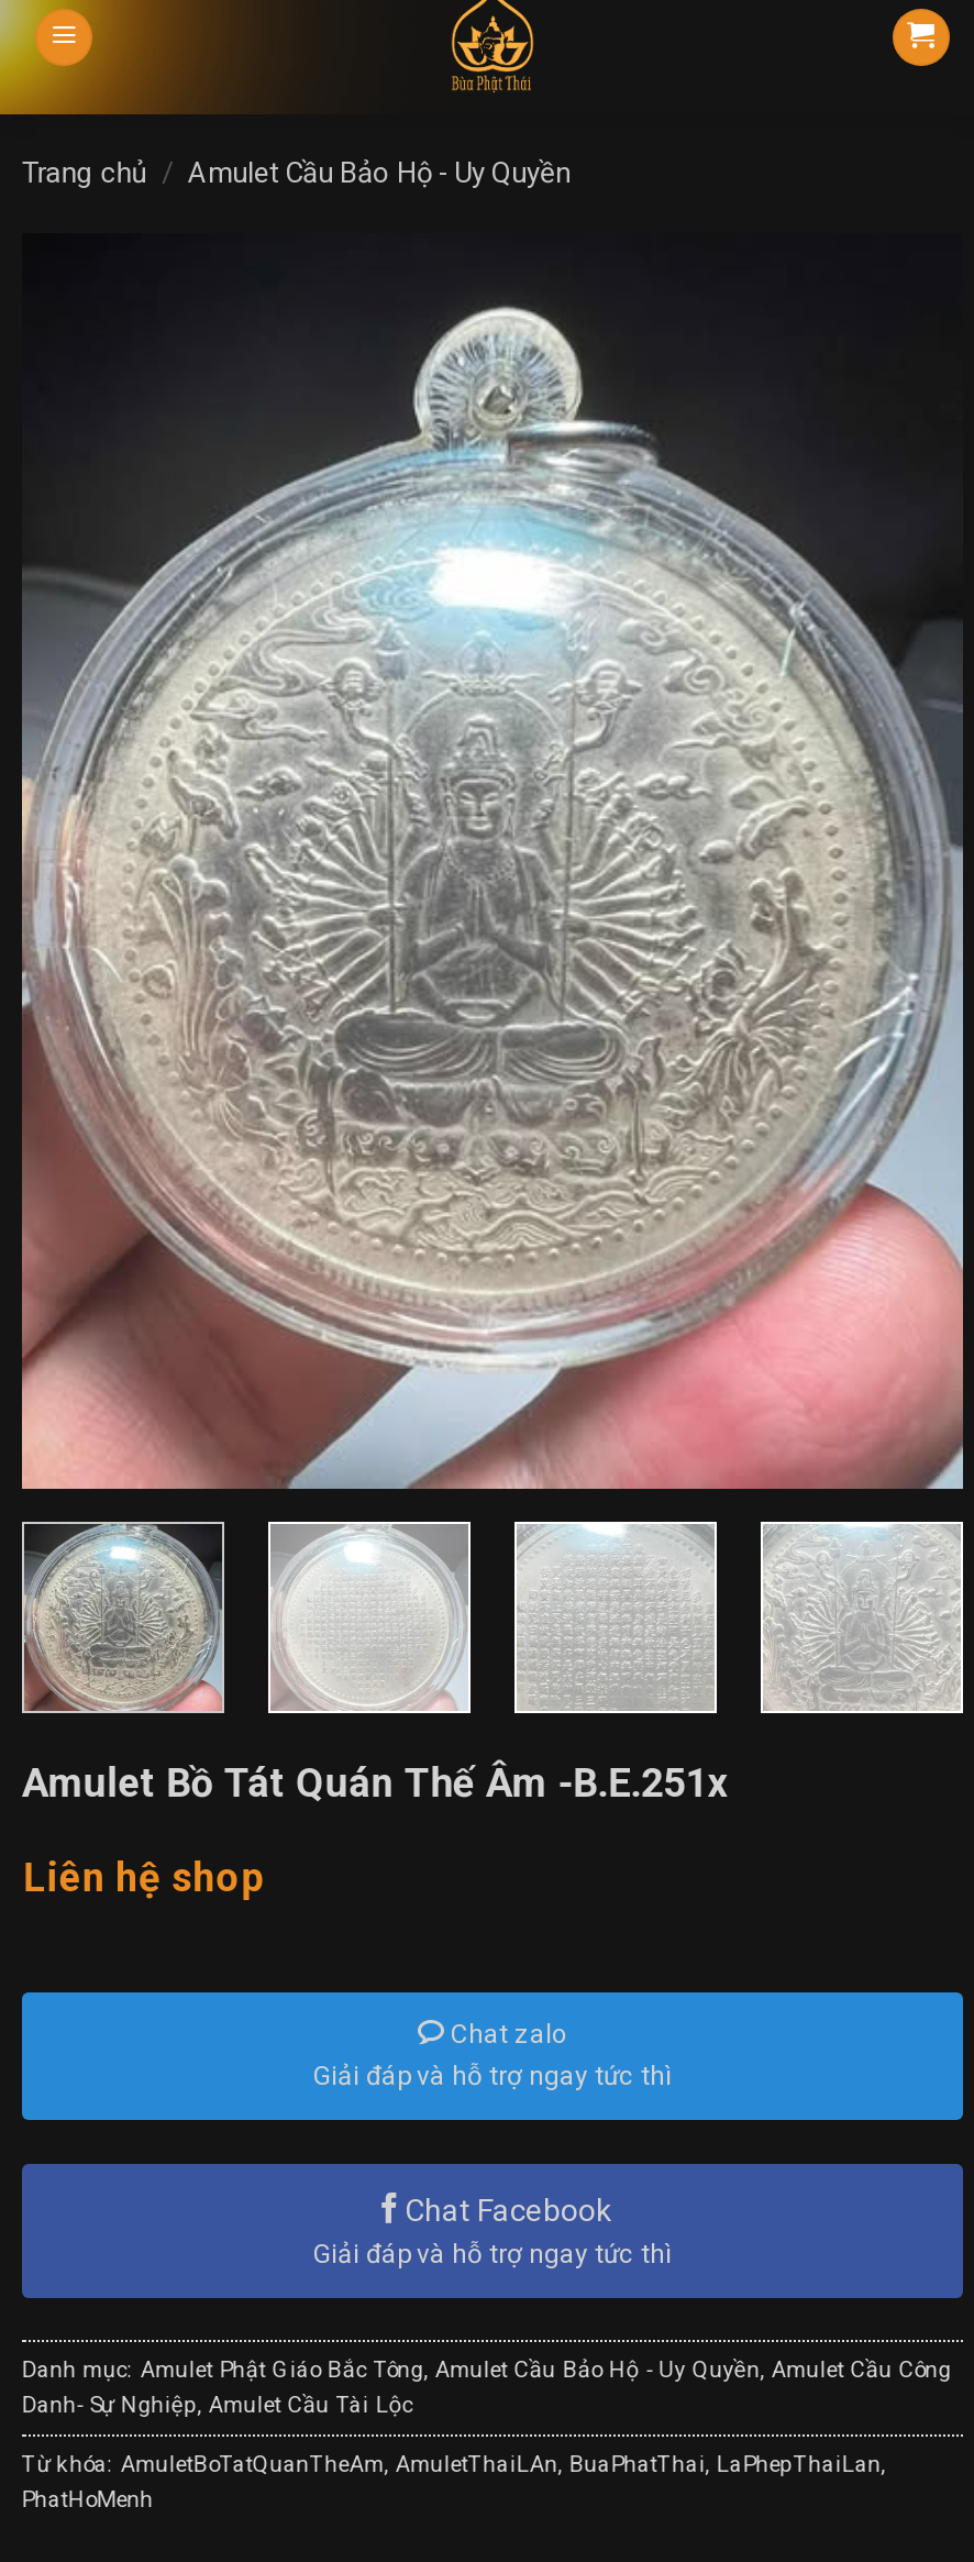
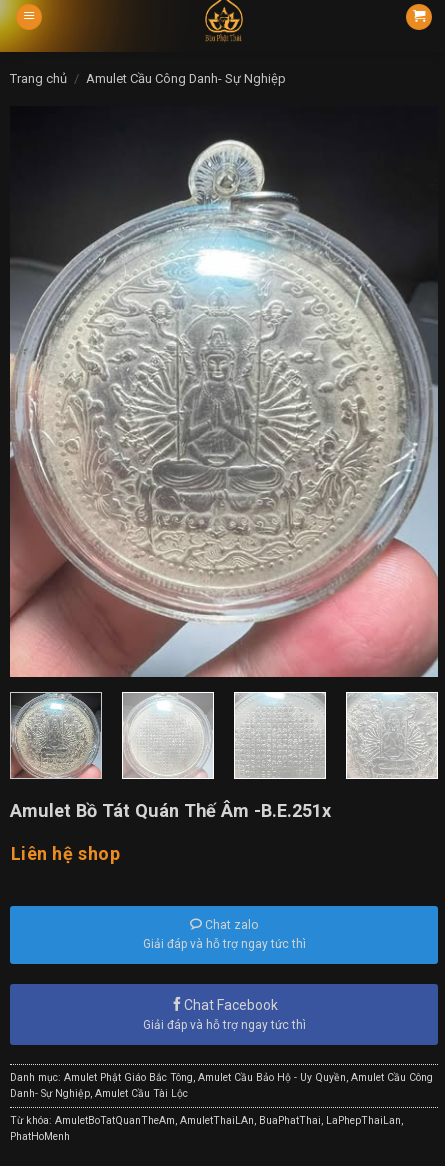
[22,156,571,189] Trang chủ / Amulet Cầu Bảo Hộ - Uy Quyền -> [10,71,285,86] Trang chủ / Amulet Cầu Công Danh- Sự Nghiệp

